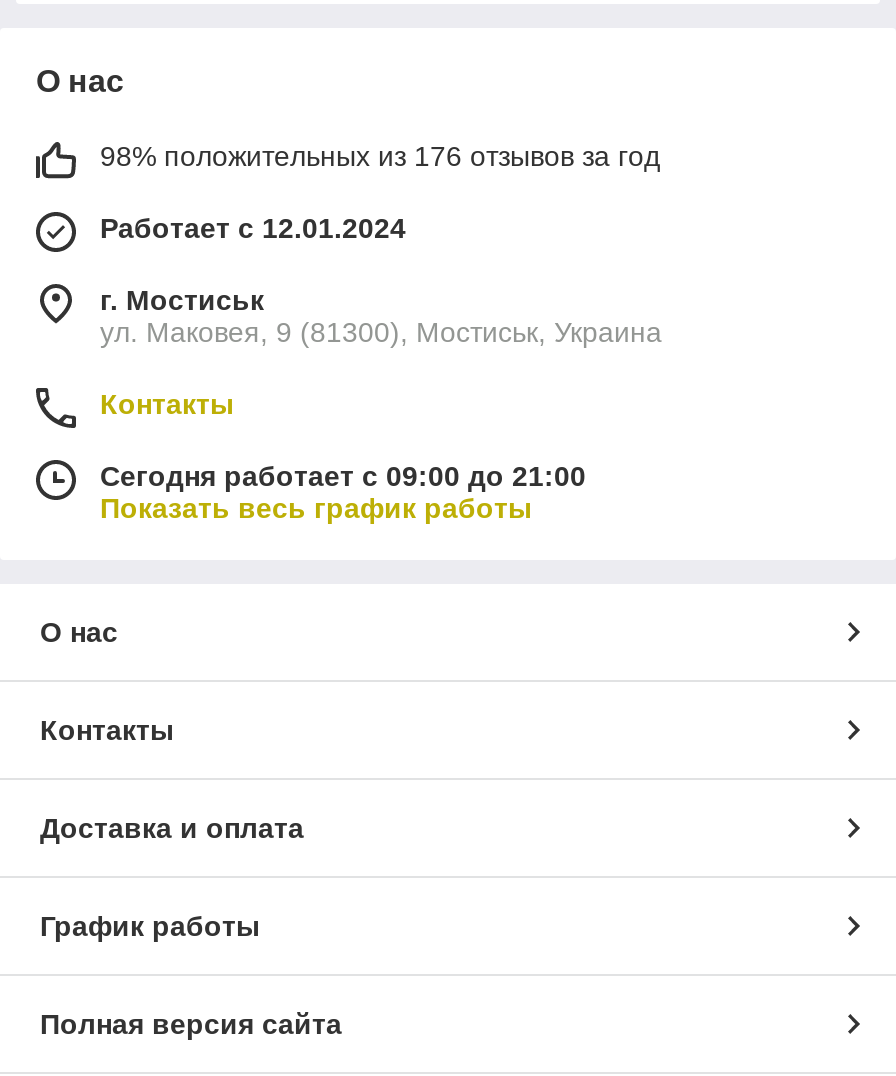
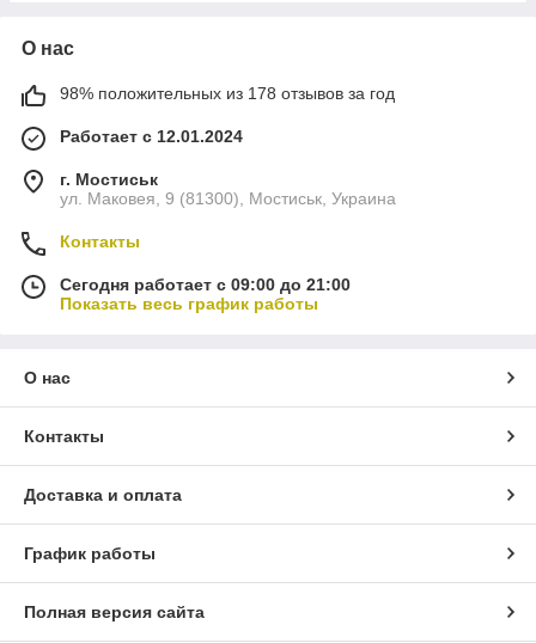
[100,140,660,172] 98% положительных из 176 отзывов за год -> [60,83,395,103] 98% положительных из 178 отзывов за год

